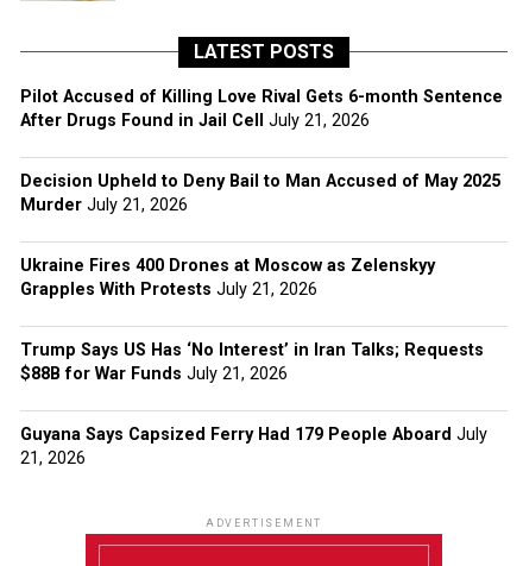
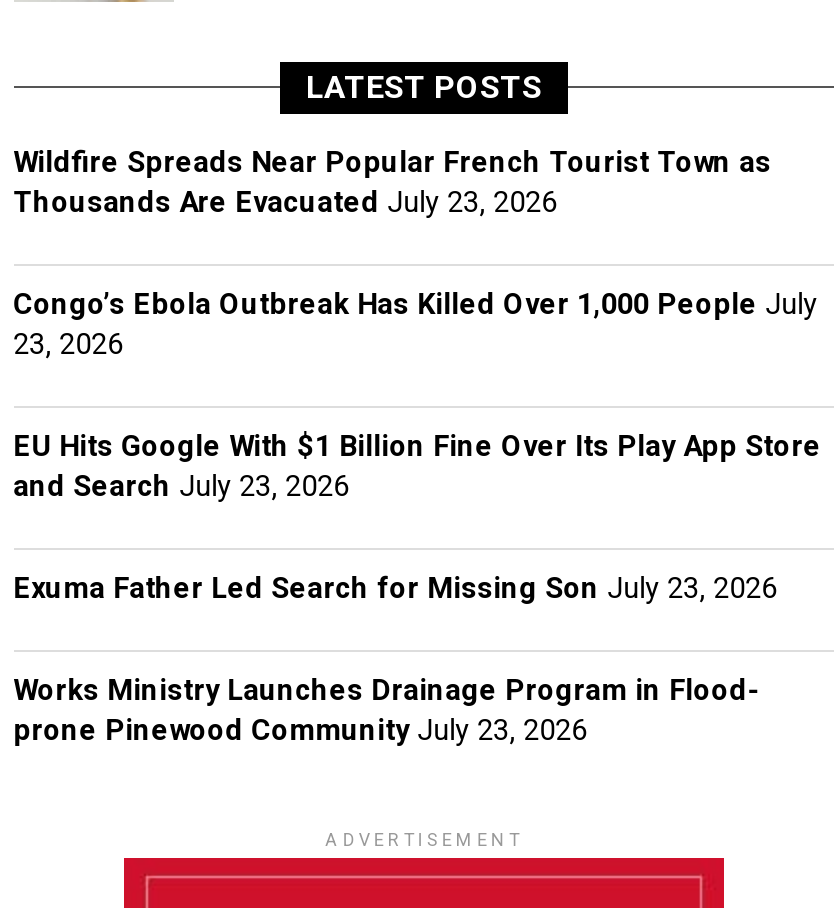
[20,87,502,131] Pilot Accused of Killing Love Rival Gets 6-month Sentence | After Drugs Found in Jail Cell July 21, 2026 -> [13,146,771,220] Wildfire Spreads Near Popular French Tourist Town as | Thousands Are Evacuated July 23, 2026
[20,171,500,215] Decision Upheld to Deny Bail to Man Accused of May 2025 | Murder July 21, 2026 -> [13,288,817,362] Congo’s Ebola Outbreak Has Killed Over 1,000 People July | 23, 2026
[20,256,435,300] Ukraine Fires 400 Drones at Moscow as Zelenskyy | Grapples With Protests July 21, 2026 -> [13,430,821,504] EU Hits Google With $1 Billion Fine Over Its Play App Store | and Search July 23, 2026
[20,340,483,384] Trump Says US Has ‘No Interest’ in Iran Talks; Requests | $88B for War Funds July 21, 2026 -> [13,572,777,606] Exuma Father Led Search for Missing Son July 23, 2026
[20,424,487,468] Guyana Says Capsized Ferry Had 179 People Aboard July | 21, 2026 -> [13,674,759,748] Works Ministry Launches Drainage Program in Flood- | prone Pinewood Community July 23, 2026

